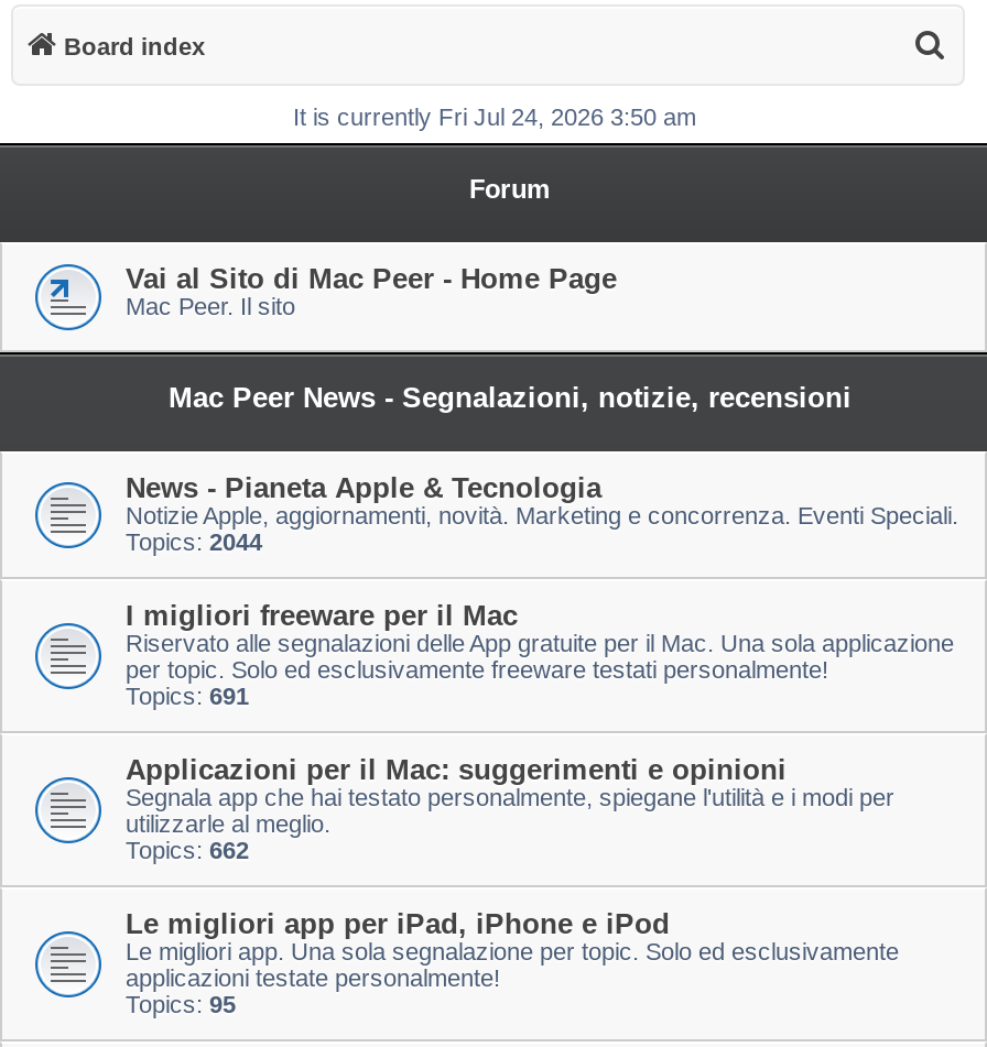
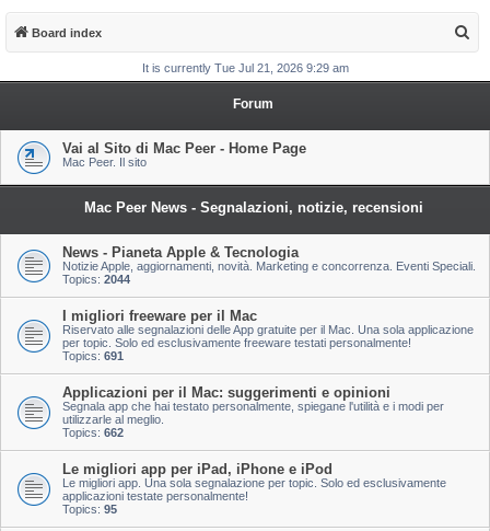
[293,103,696,130] It is currently Fri Jul 24, 2026 3:50 am -> [142,61,349,74] It is currently Tue Jul 21, 2026 9:29 am

